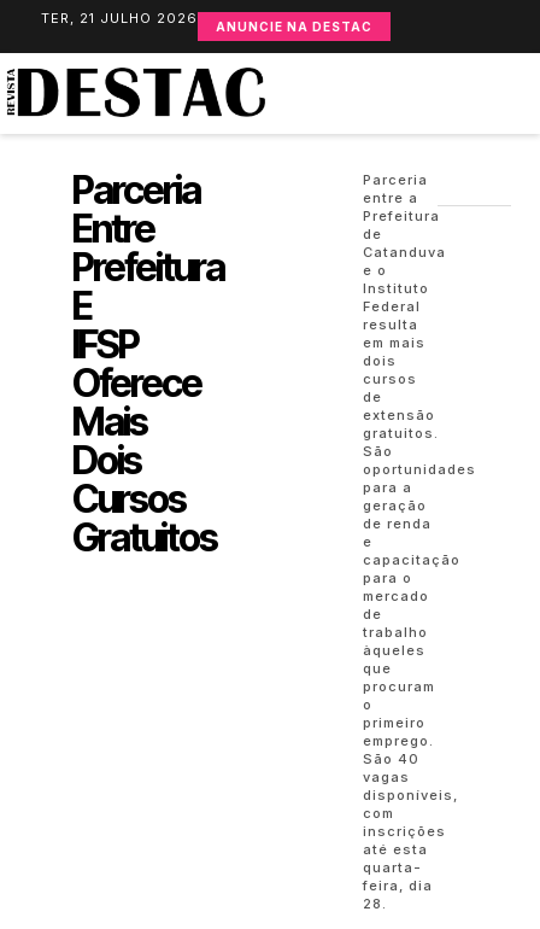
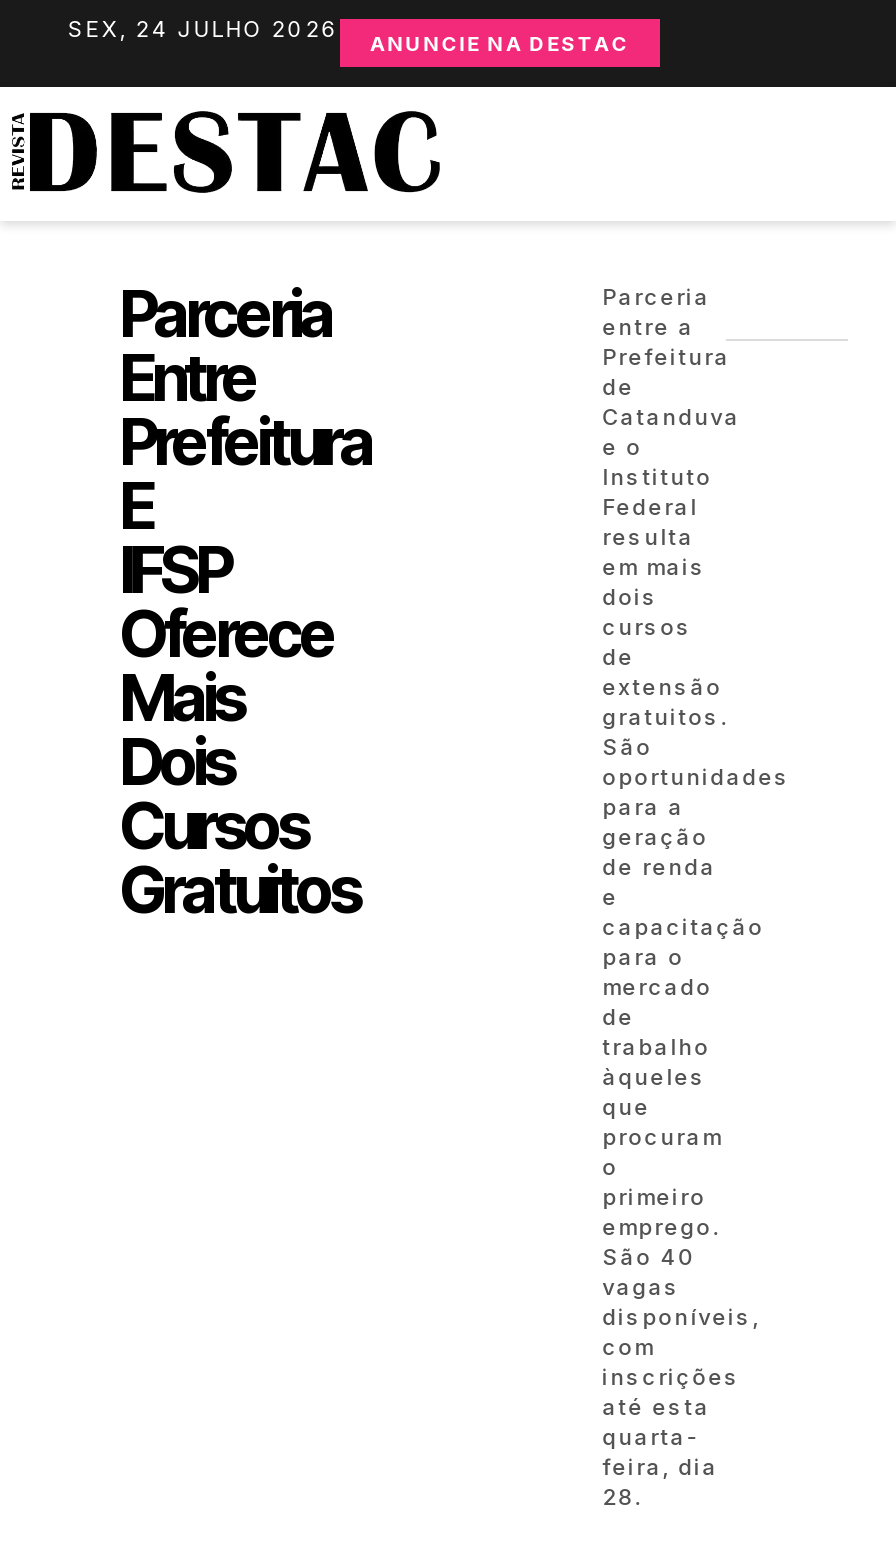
[41,10,372,34] TER, 21 JULHO 2026 ANUNCIE NA DESTAC -> [68,15,630,55] SEX, 24 JULHO 2026 ANUNCIE NA DESTAC

